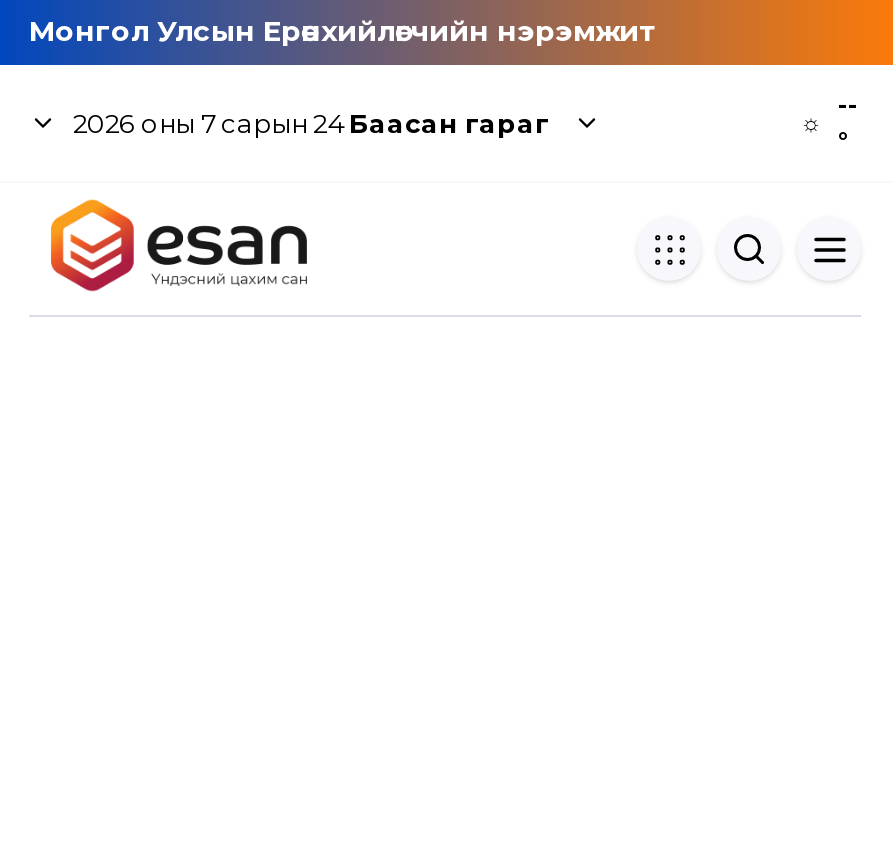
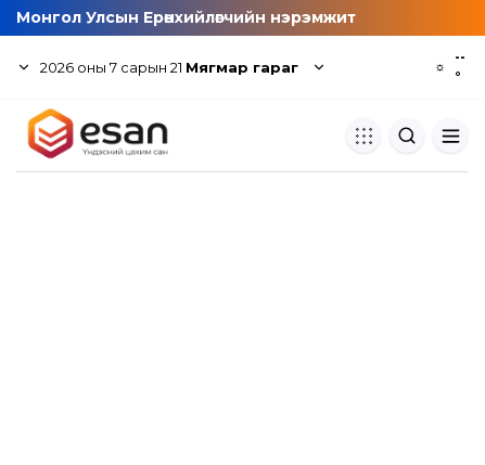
[73,107,549,139] 2026 оны 7 сарын 24 Баасан гараг -> [40,59,298,76] 2026 оны 7 сарын 21 Мягмар гараг

